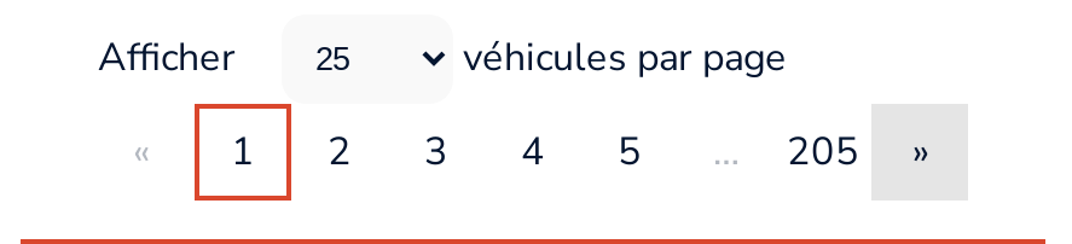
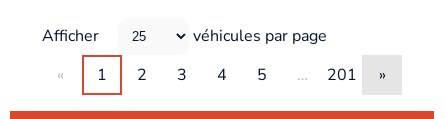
[787,125,859,178] 205 -> [327,64,357,86] 201

